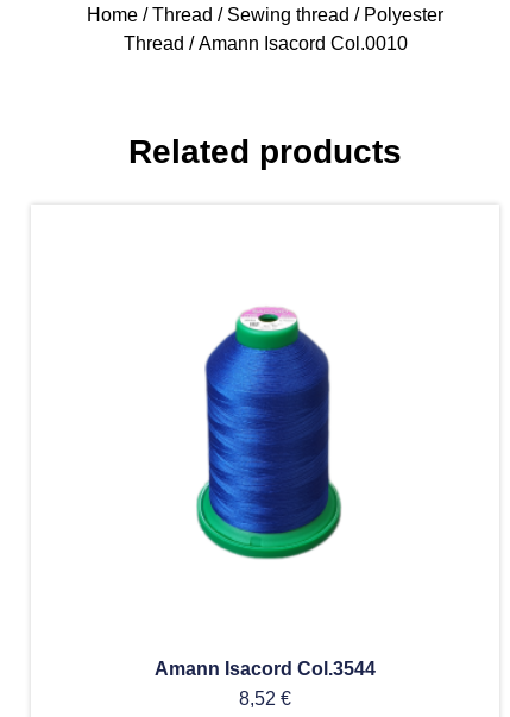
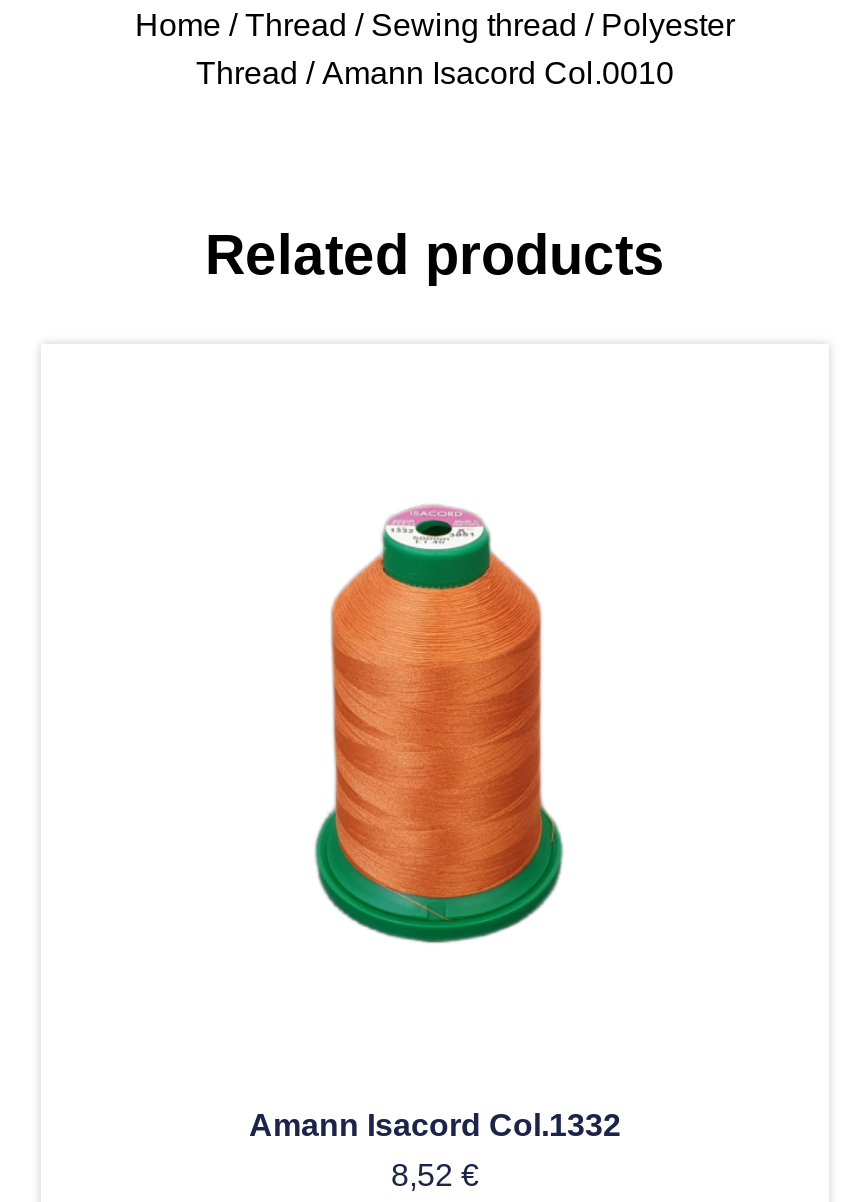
[194,301,330,559] [image] -> [313,504,543,942] [image]
[155,659,376,679] Amann Isacord Col.3544 -> [249,1108,621,1142] Amann Isacord Col.1332

